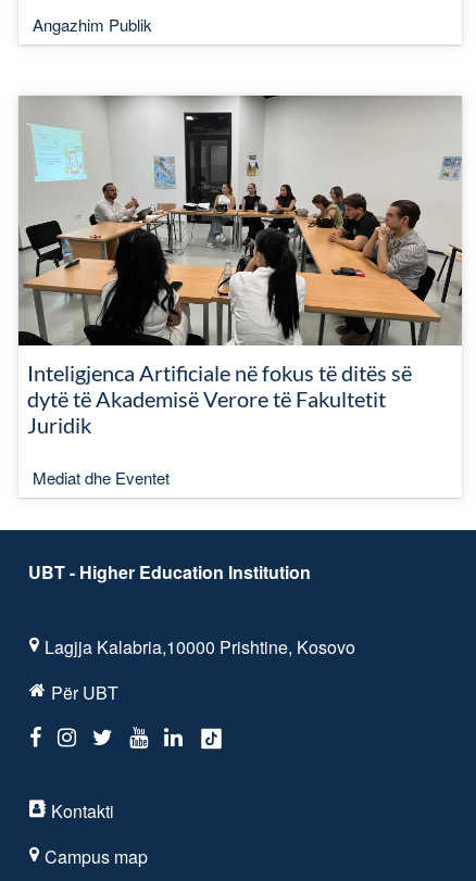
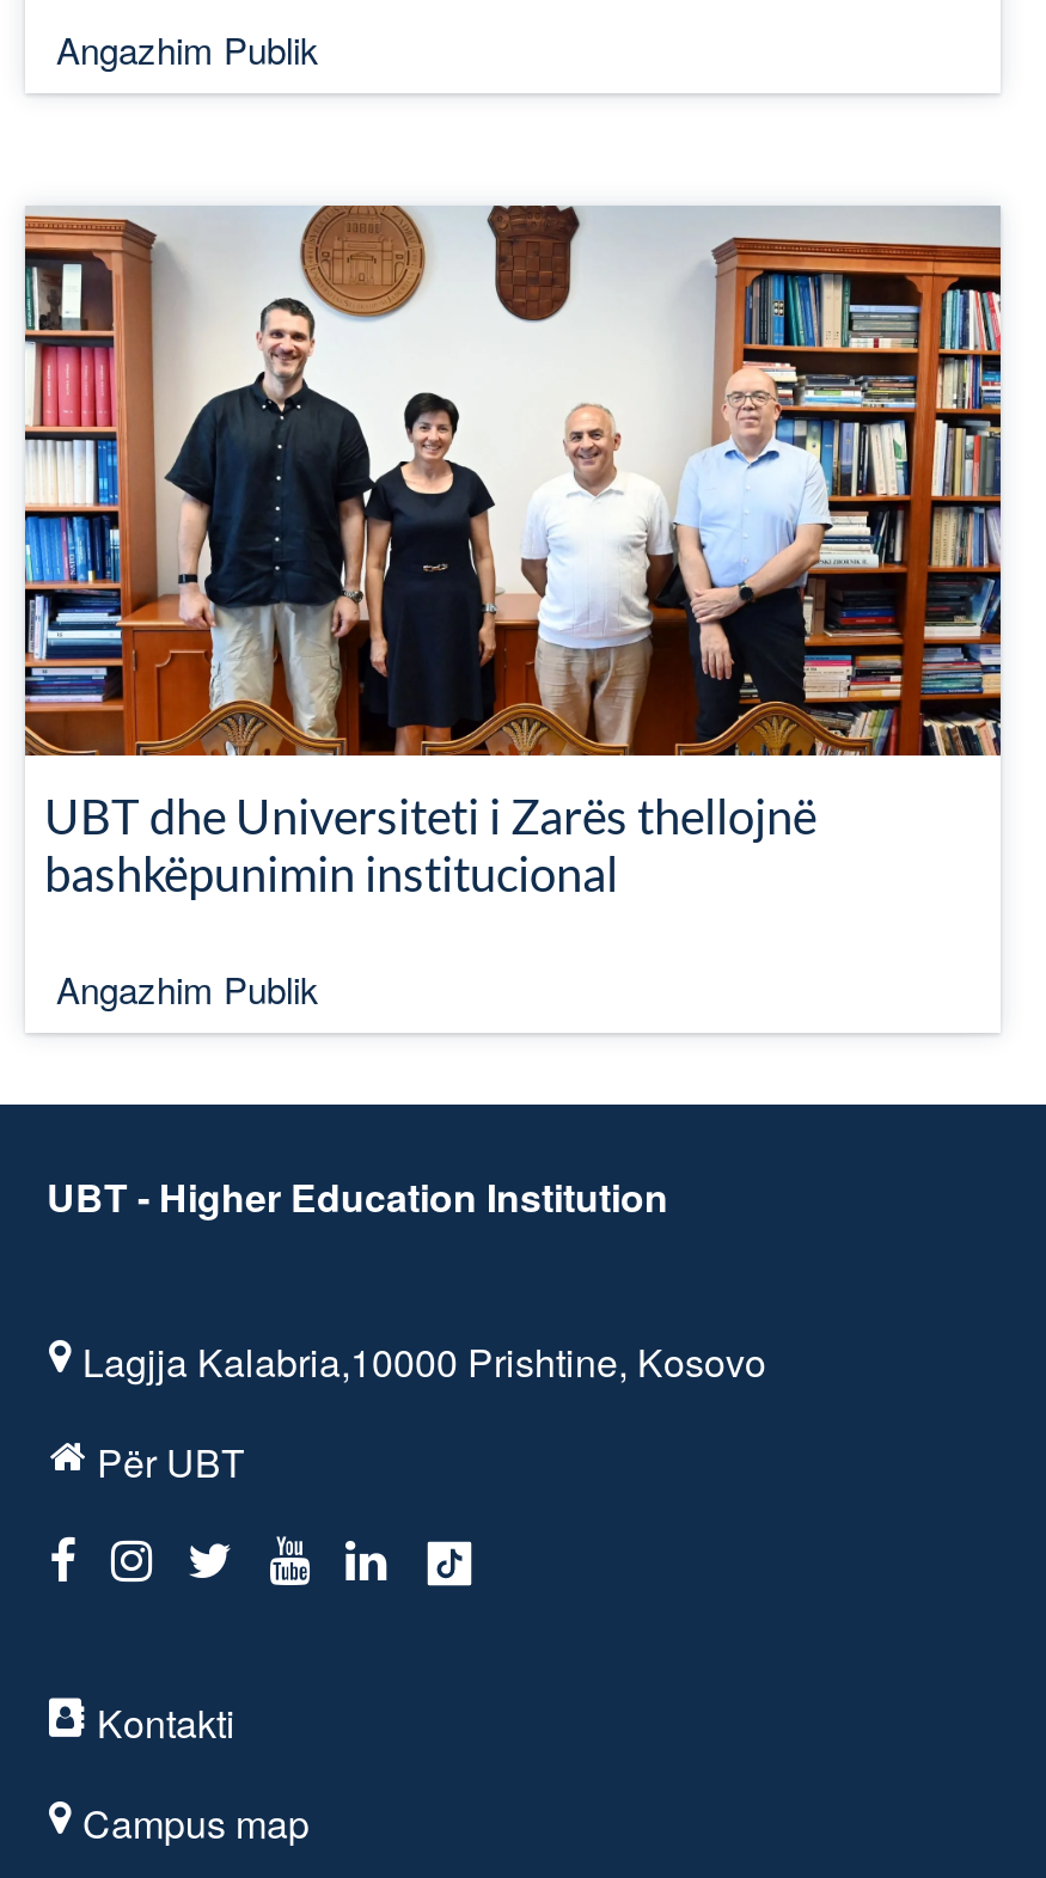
[17,95,462,438] [image] | Inteligjenca Artificiale në fokus të ditës së | dytë të Akademisë Verore të Fakultetit | Juridik -> [23,206,1003,901] [image] | UBT dhe Universiteti i Zarës thellojnë | bashkëpunimin institucional
[33,466,170,489] Mediat dhe Eventet -> [56,964,319,1014] Angazhim Publik

